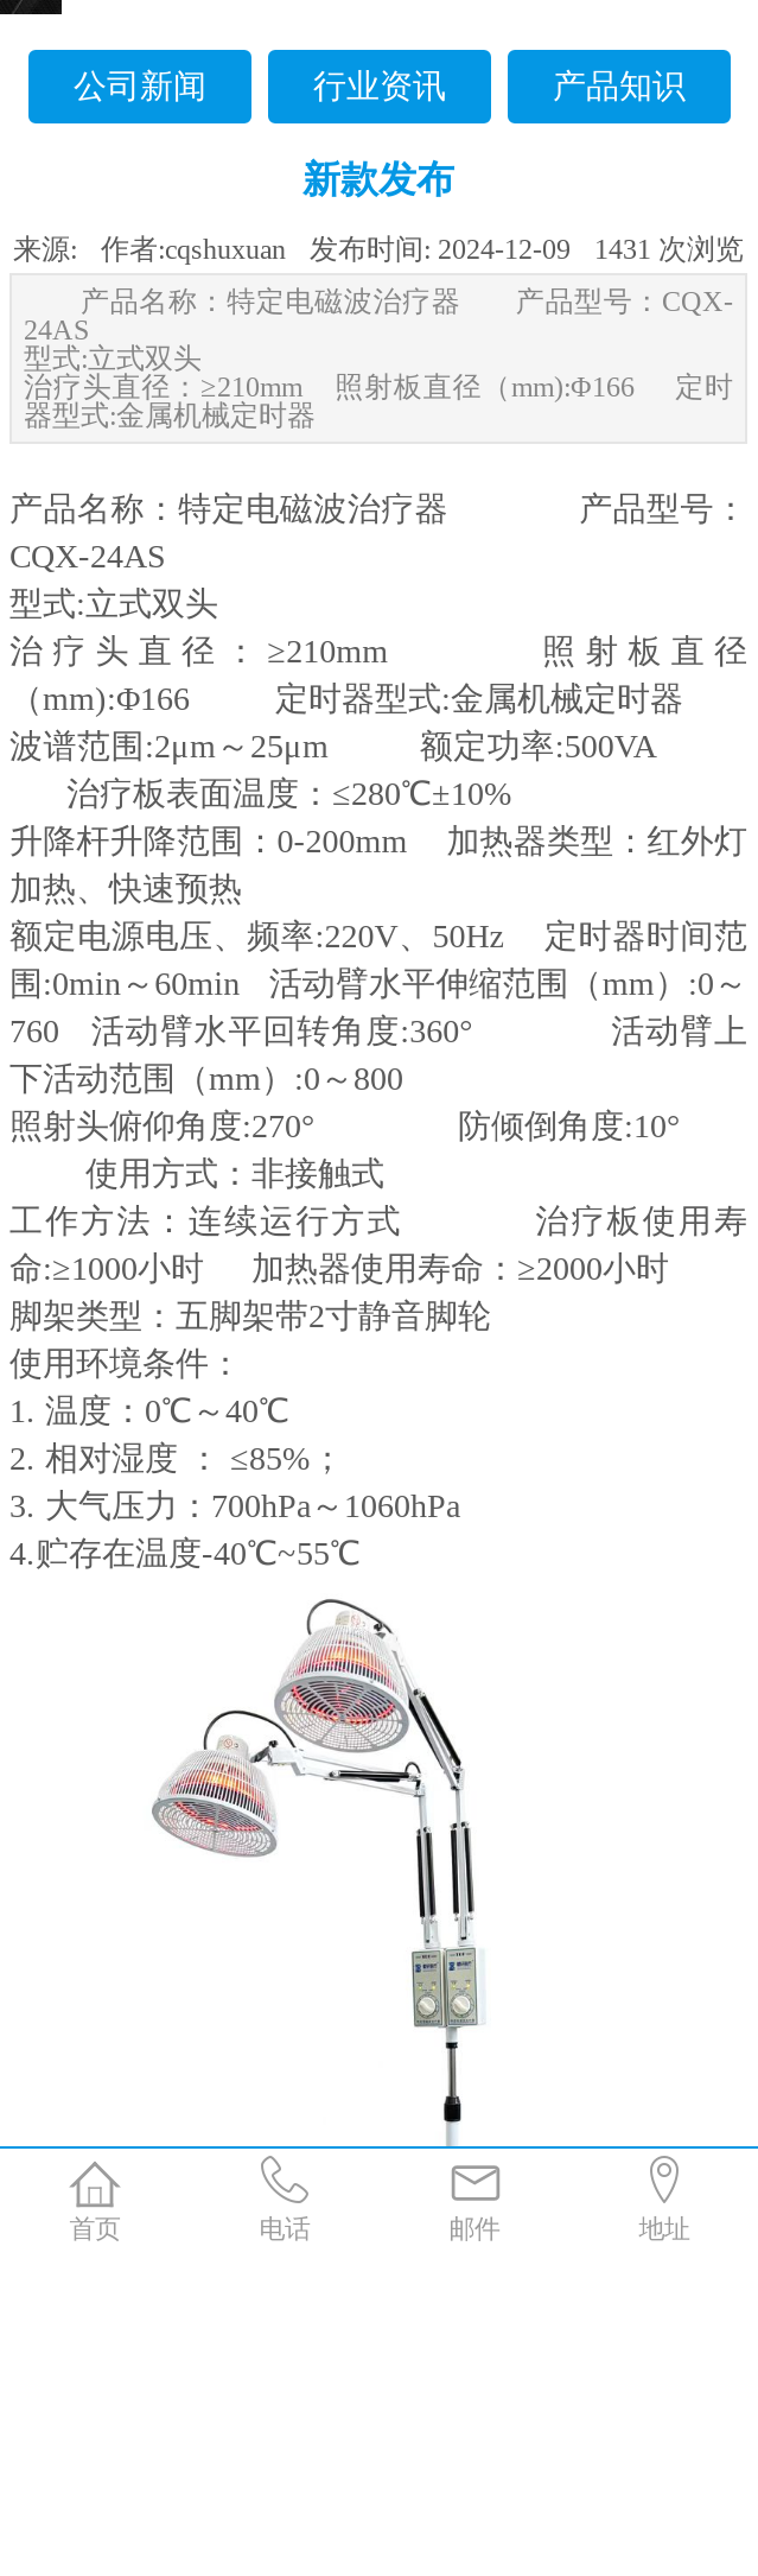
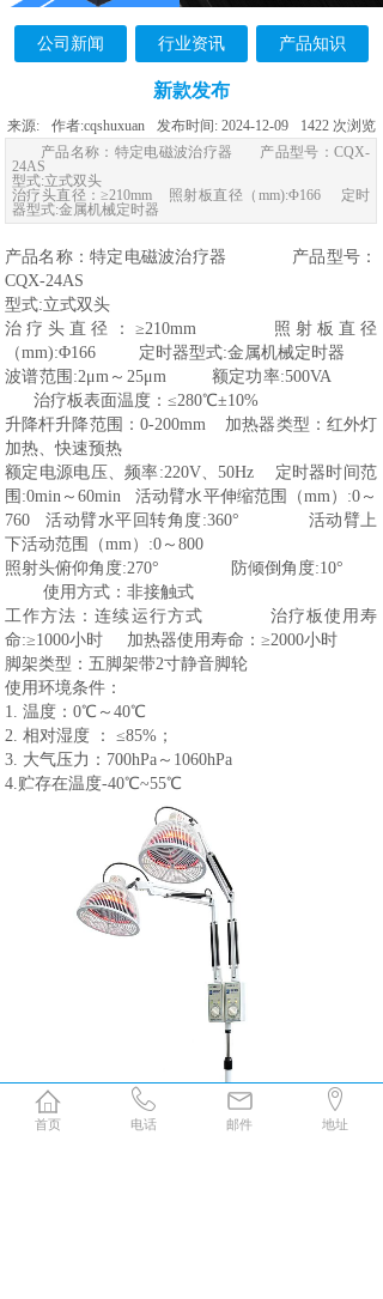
[13,233,744,266] 来源: 作者:cqshuxuan 发布时间: 2024-12-09 1431次浏览 -> [7,117,375,134] 来源: 作者:cqshuxuan 发布时间: 2024-12-09 1422次浏览

